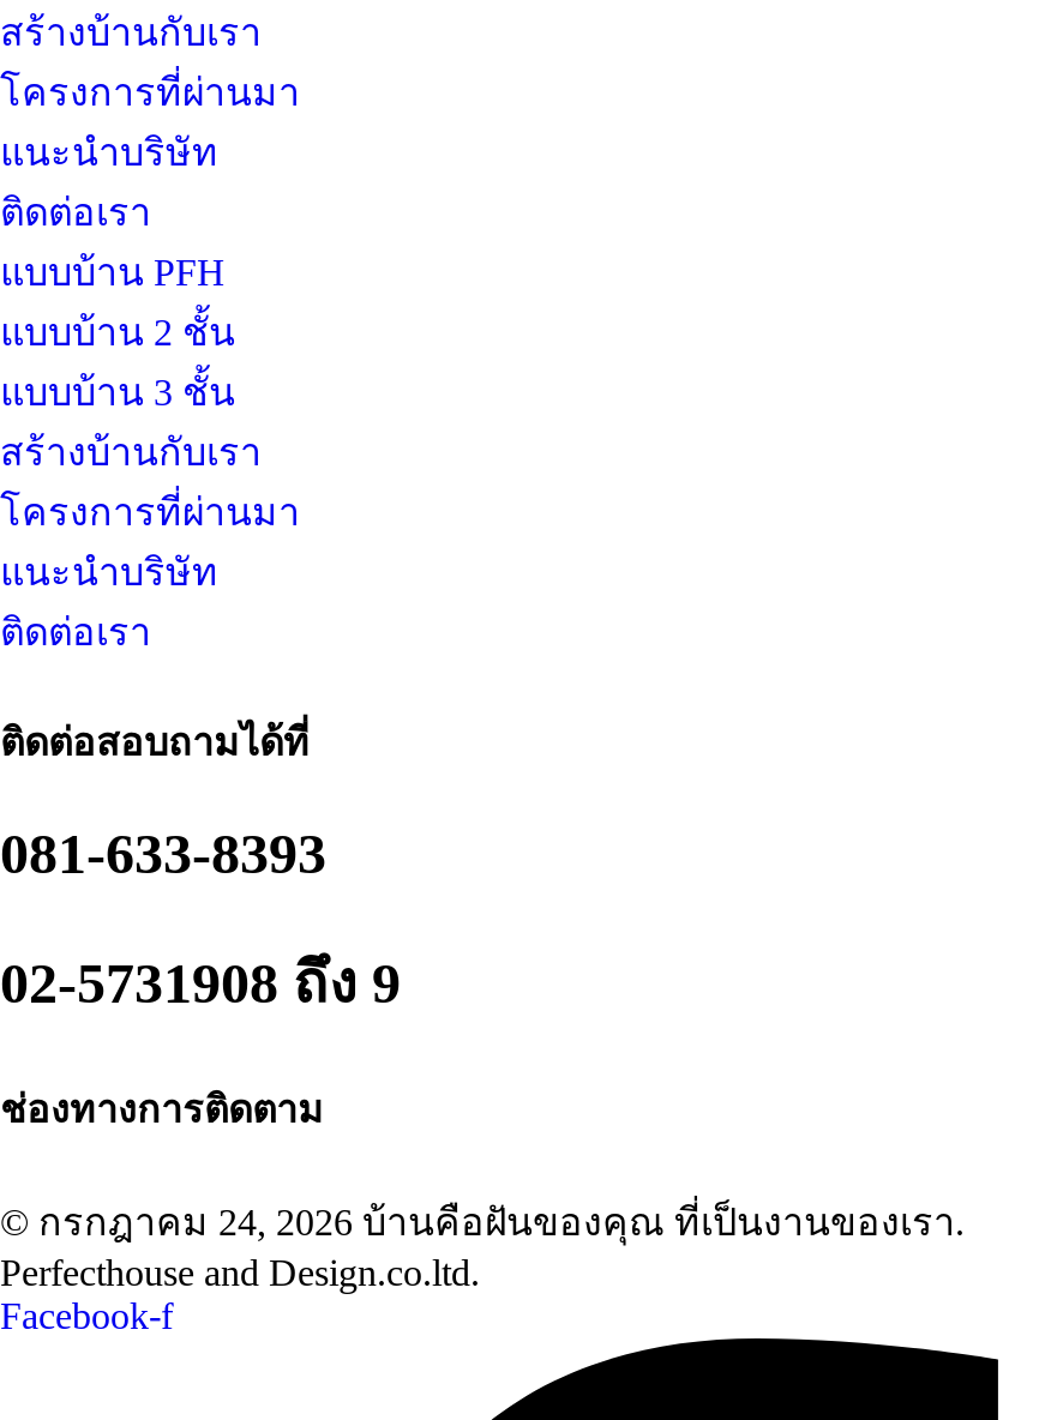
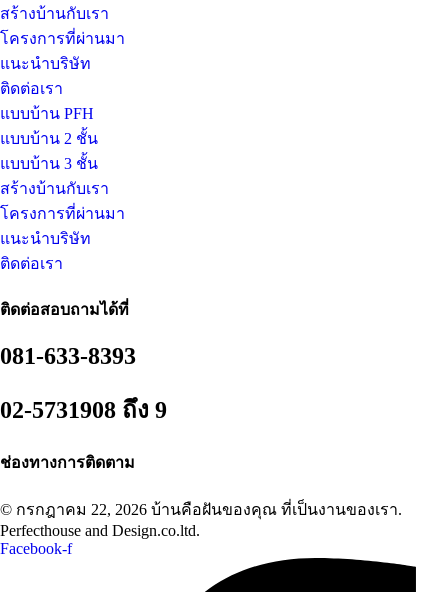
[0,1201,965,1241] © กรกฎาคม 24, 2026 บ้านคือฝันของคุณ ที่เป็นงานของเรา. -> [0,500,402,517] © กรกฎาคม 22, 2026 บ้านคือฝันของคุณ ที่เป็นงานของเรา.

